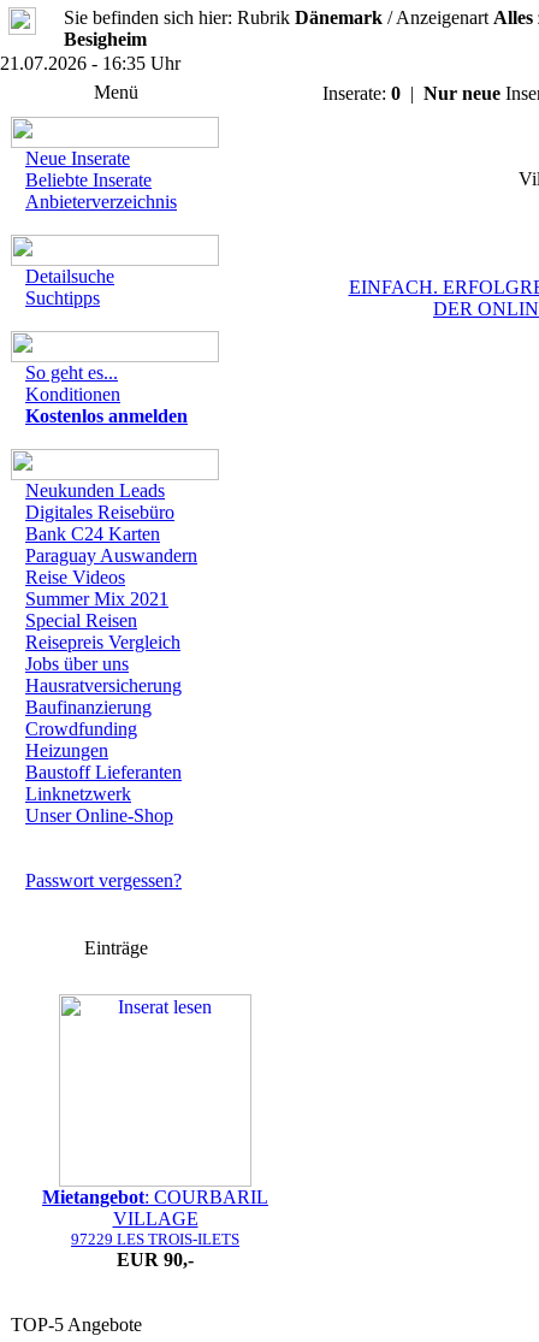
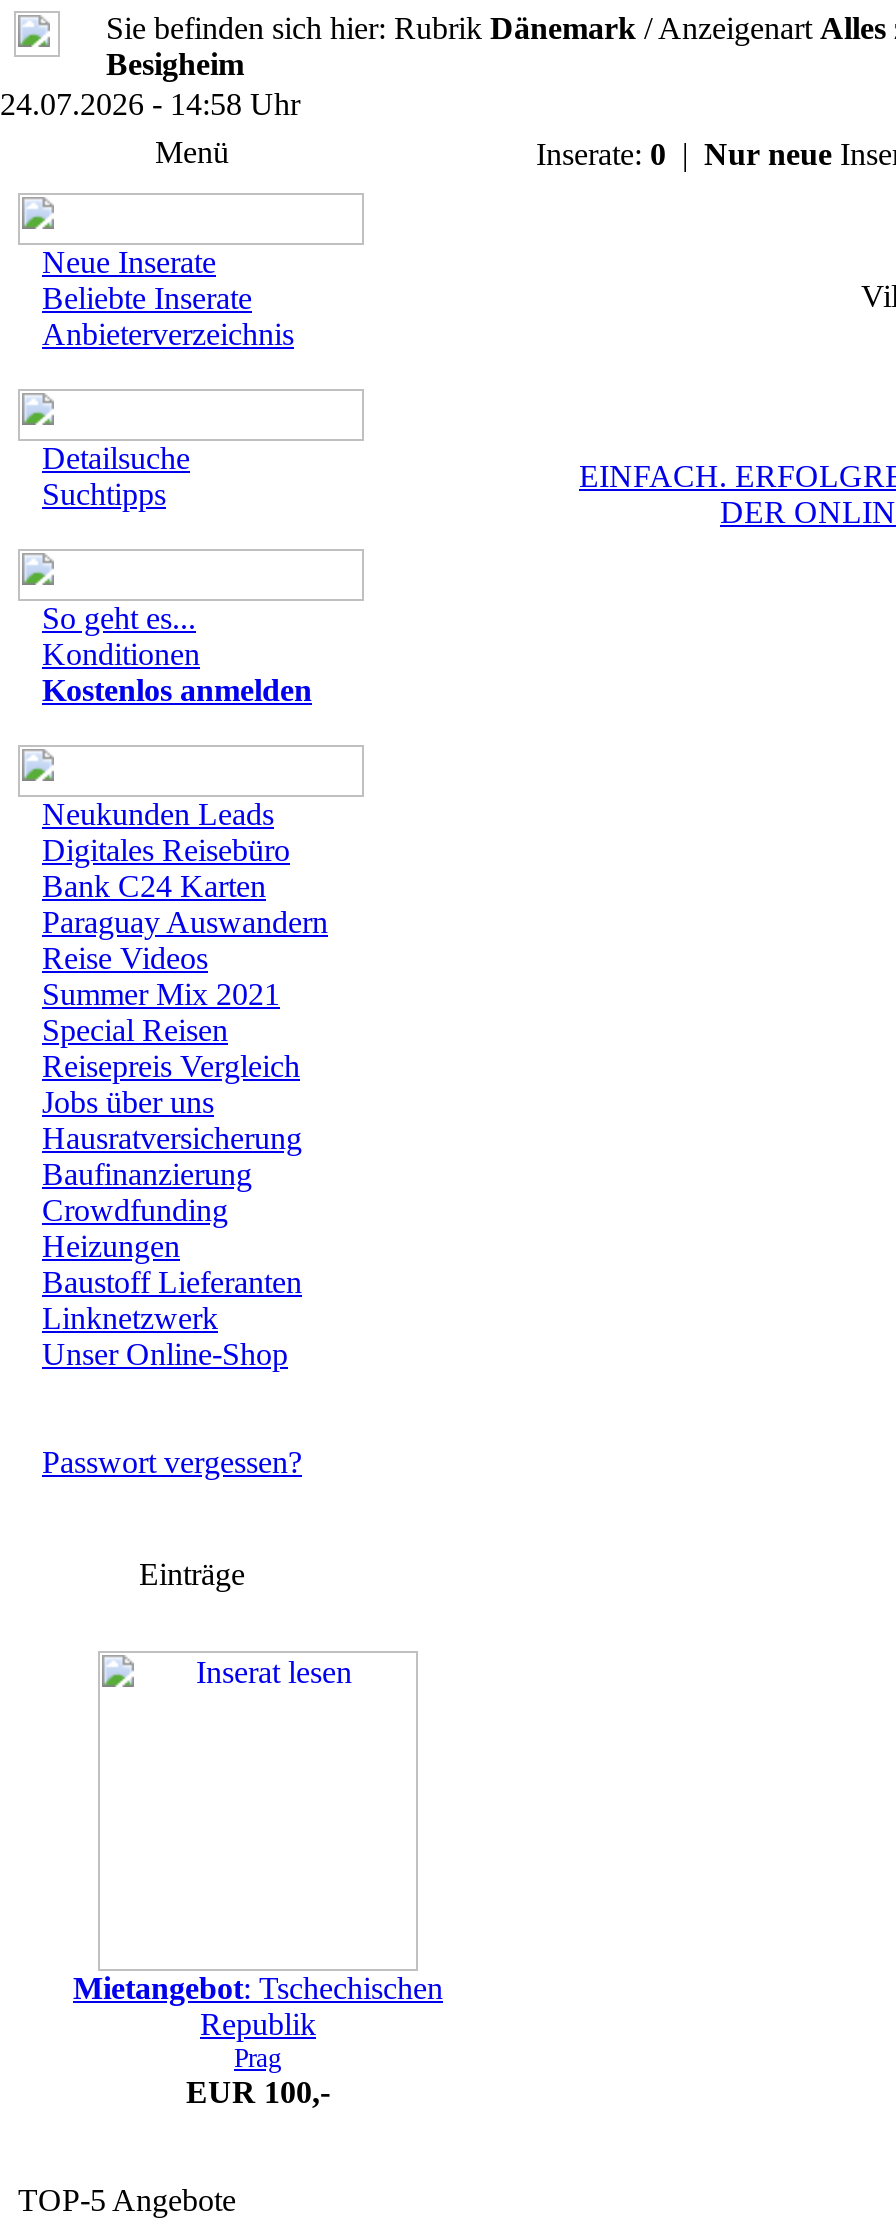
[0,53,180,73] 21.07.2026 - 16:35 Uhr -> [0,87,300,121] 24.07.2026 - 14:58 Uhr
[42,1187,268,1270] Mietangebot: COURBARIL | VILLAGE | 97229 LES TROIS-ILETS | EUR 90,- -> [73,1971,443,2109] Mietangebot: Tschechischen | Republik | Prag | EUR 100,-

